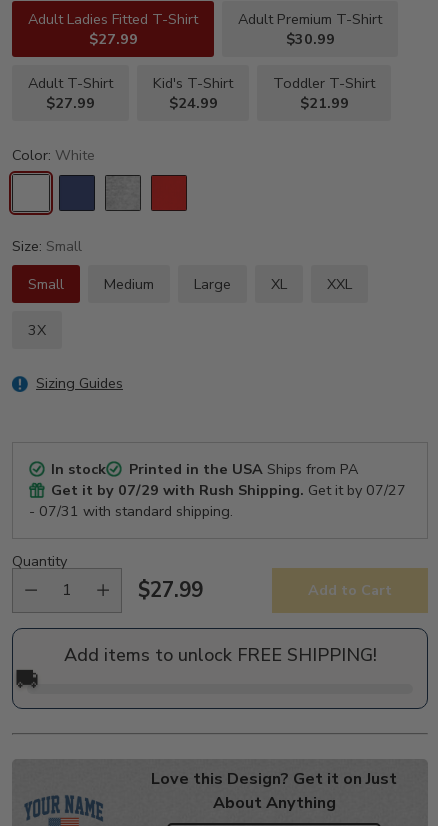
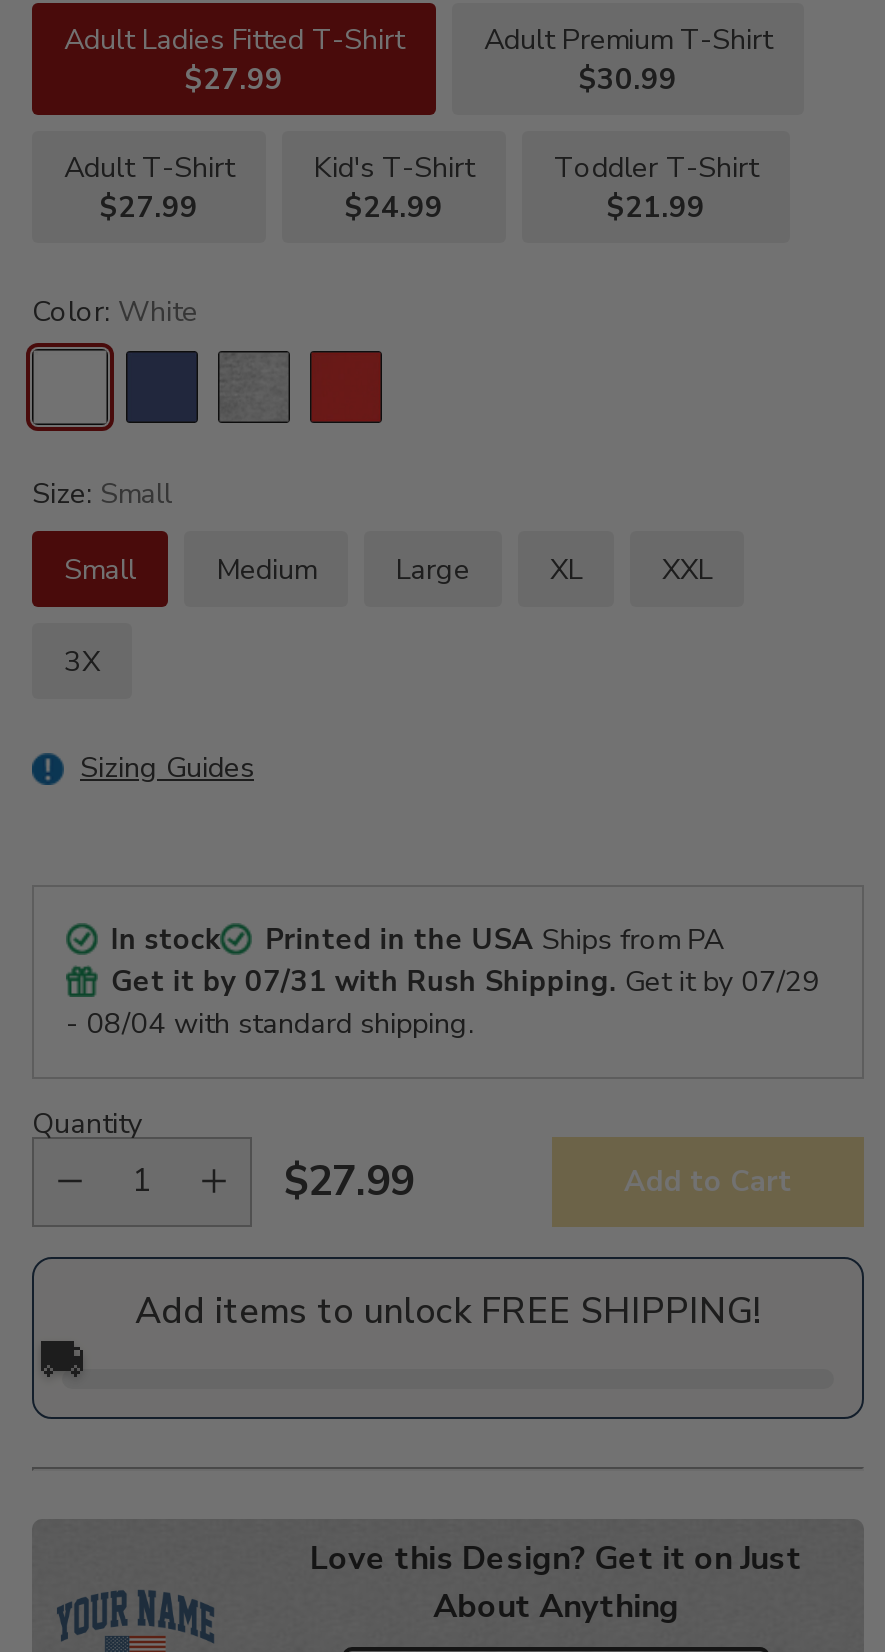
[51,480,406,500] Get it by 07/29 with Rush Shipping. Get it by 07/27 -> [111,960,821,1000] Get it by 07/31 with Rush Shipping. Get it by 07/29
[29,501,233,521] - 07/31 with standard shipping. -> [66,1002,474,1042] - 08/04 with standard shipping.

